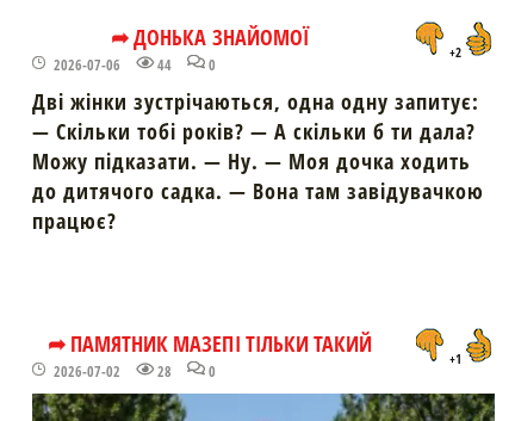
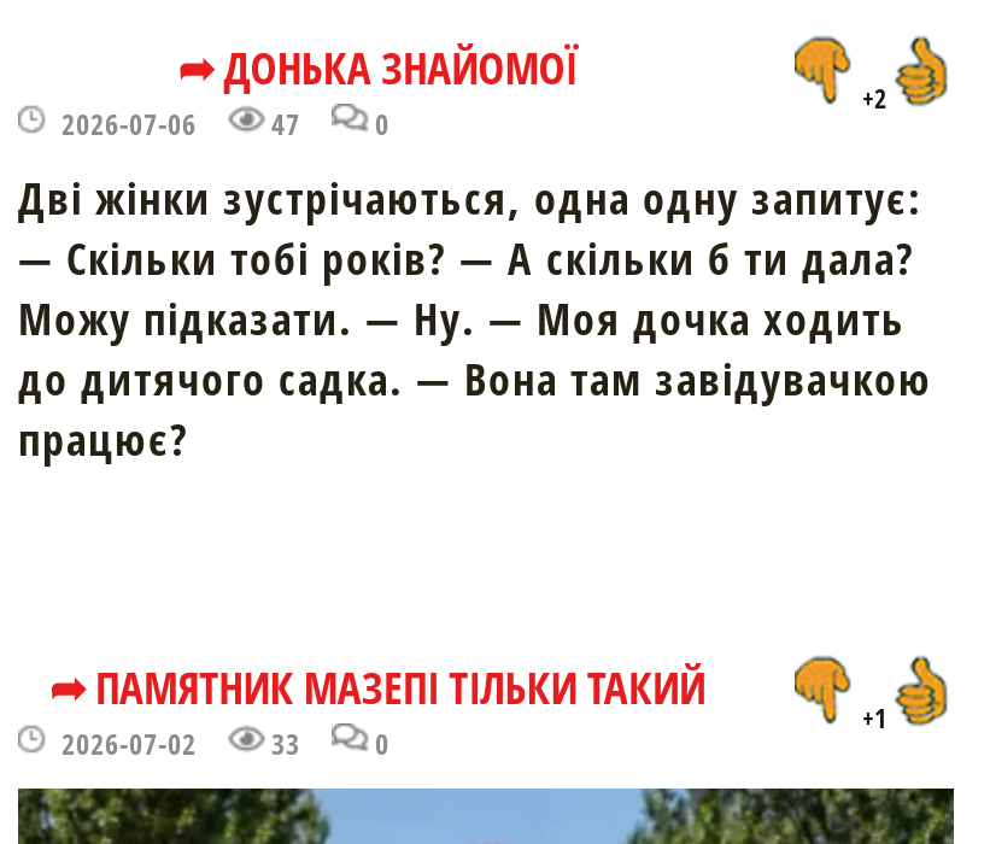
[54,55,216,75] 2026-07-06 44 0 -> [61,103,389,144] 2026-07-06 47 0
[54,361,216,381] 2026-07-02 28 0 -> [61,723,389,764] 2026-07-02 33 0

